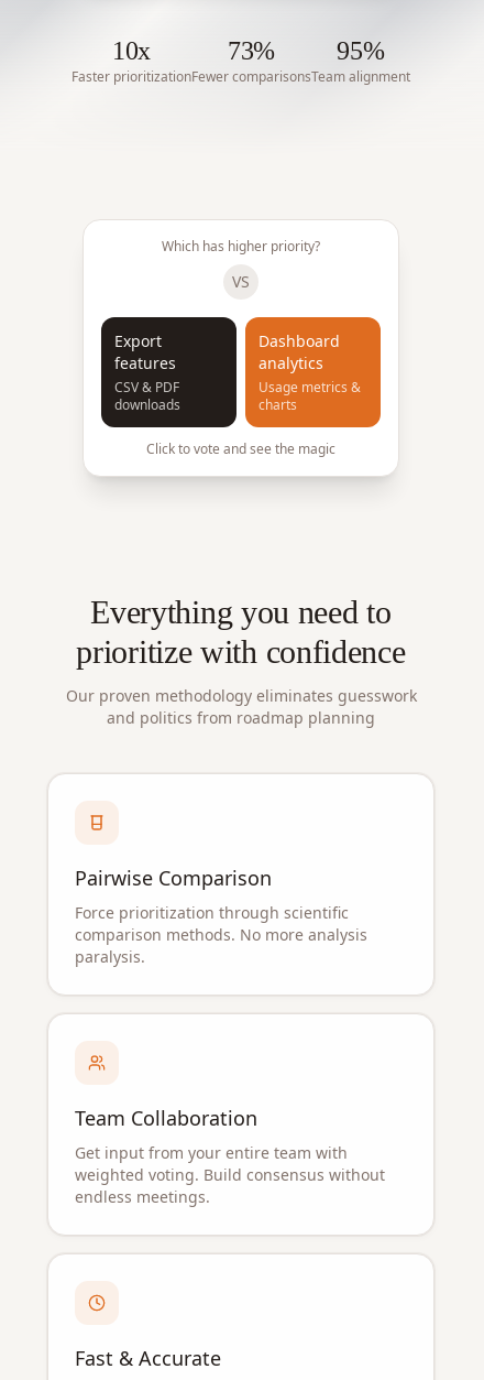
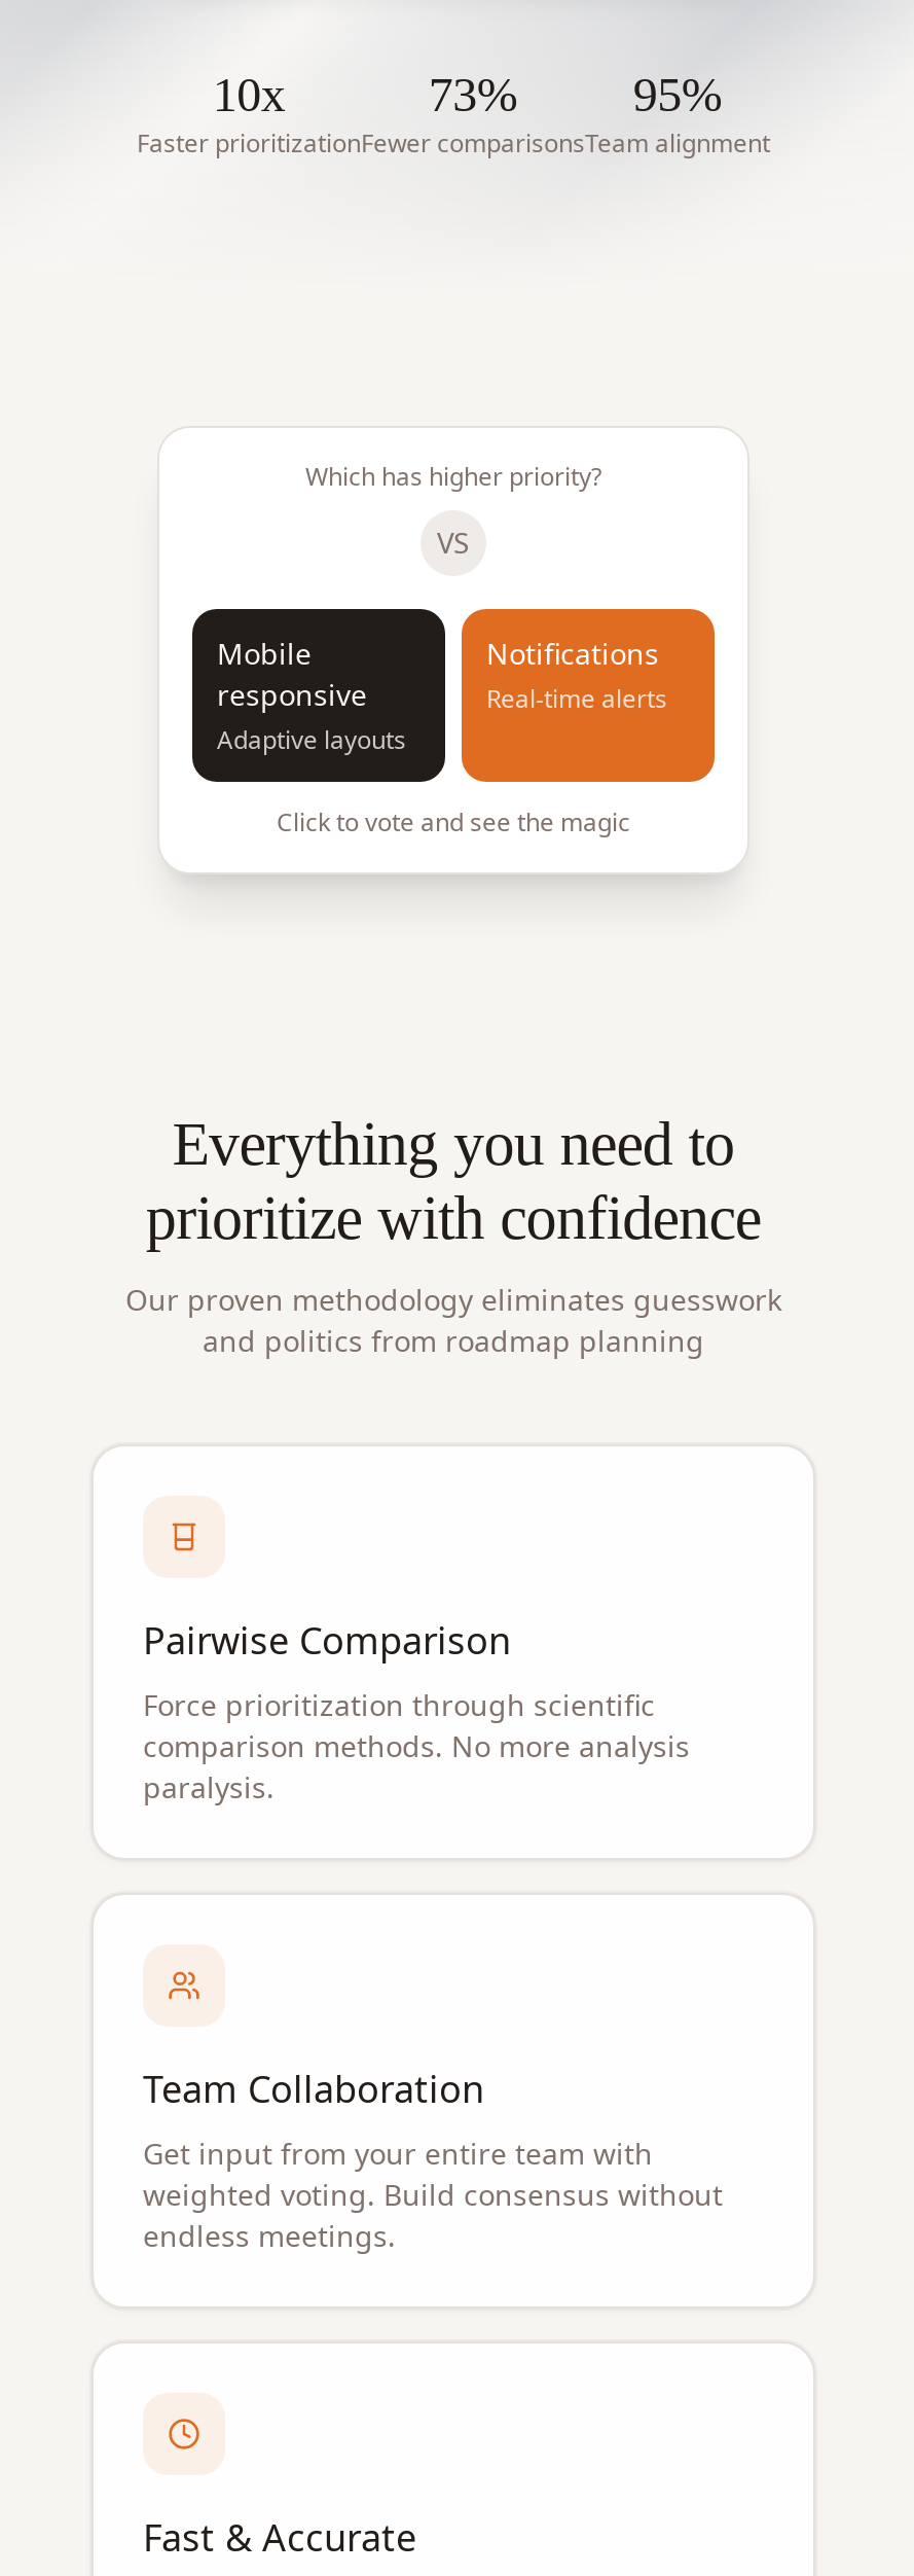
[114,330,180,414] Export | features | CSV & PDF | downloads -> [217,634,406,757] Mobile | responsive | Adaptive layouts
[258,330,361,414] Dashboard | analytics | Usage metrics & | charts -> [486,634,667,716] Notifications | Real-time alerts

